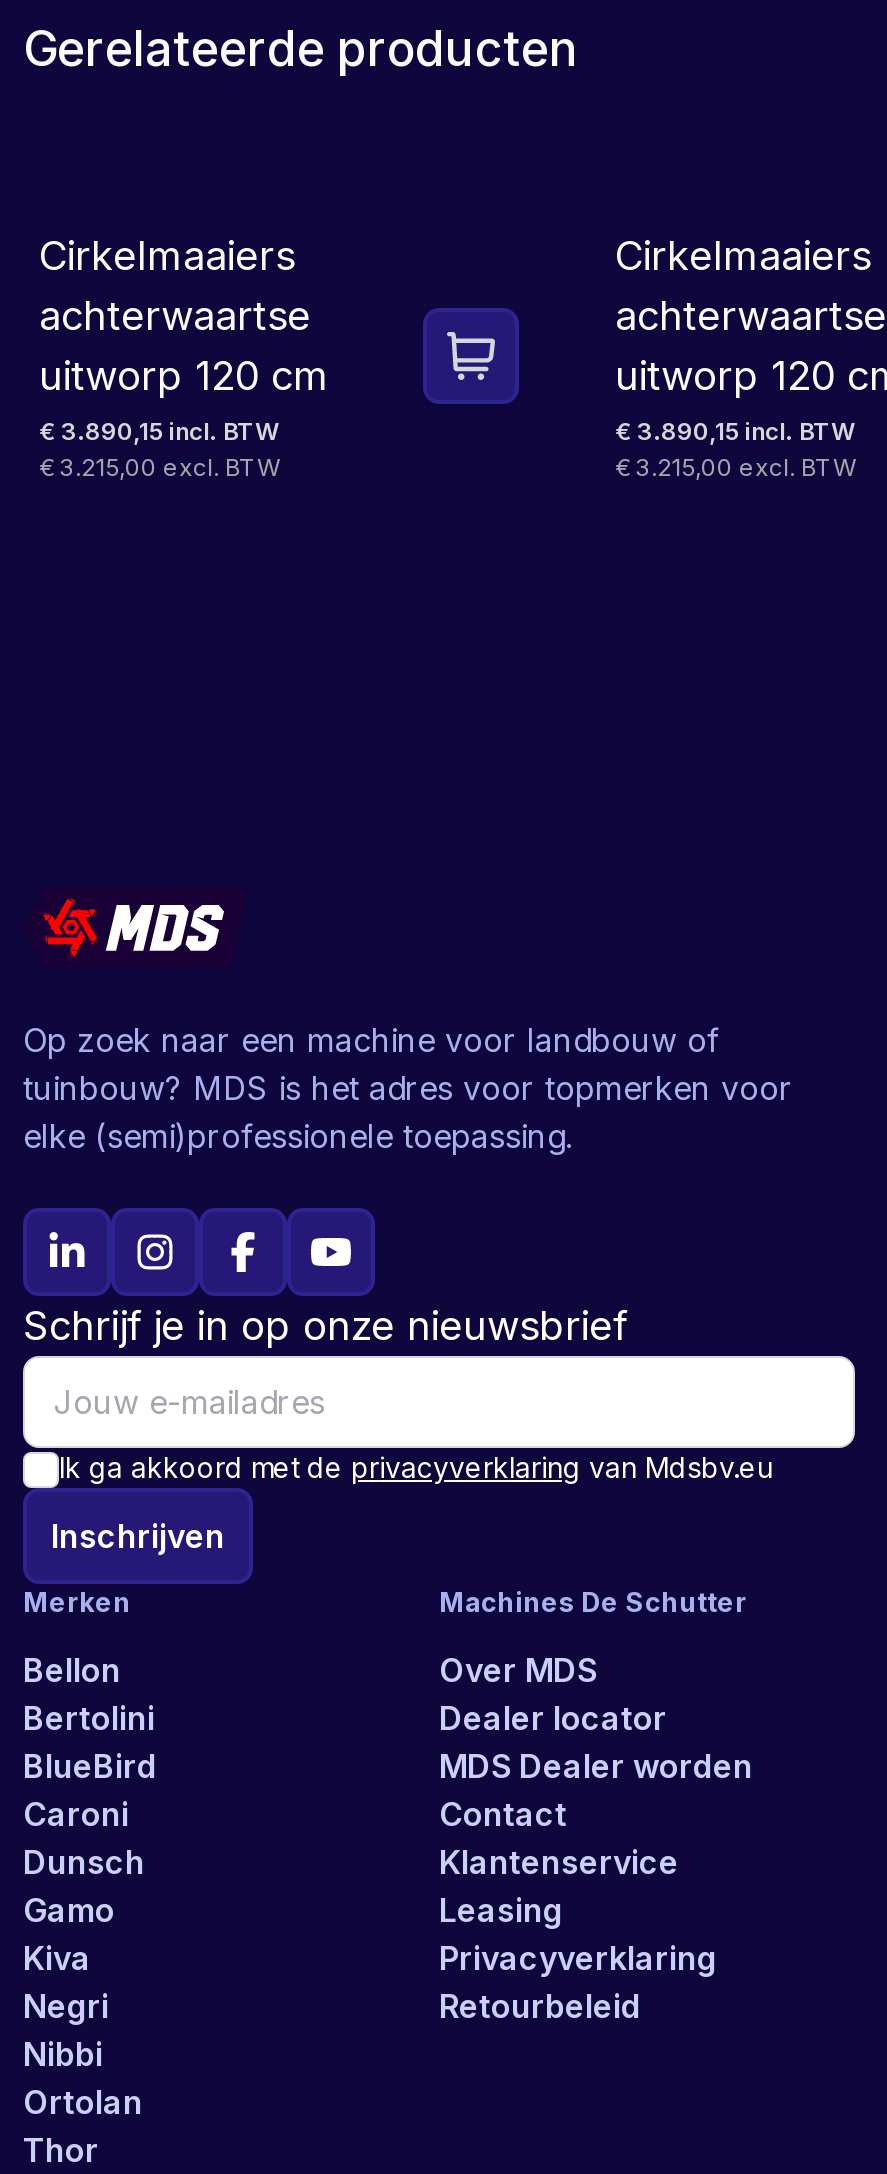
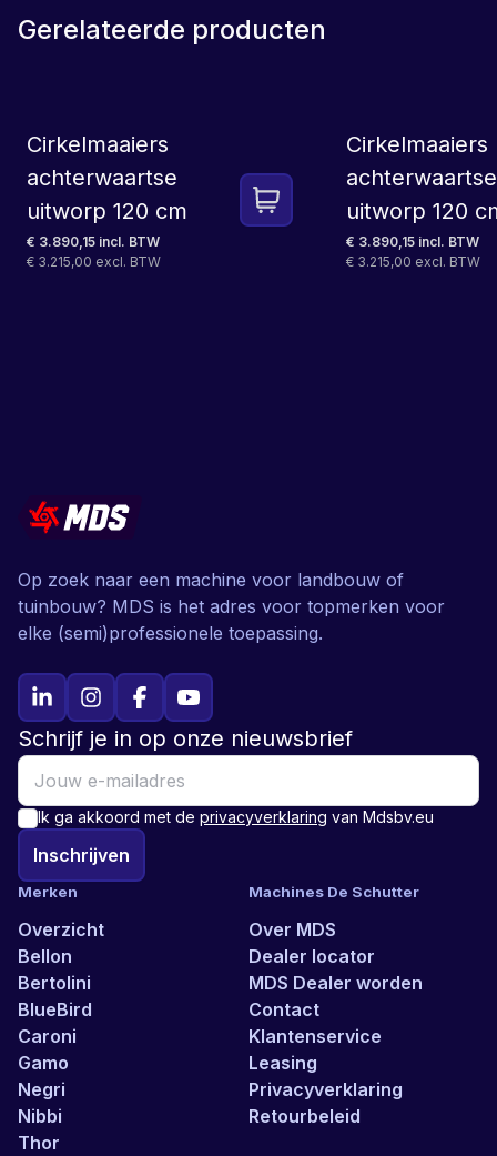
moved [23,1650,157,1834] -> [18,945,92,1047]: Bellon | Bertolini | BlueBird | Caroni
none -> [18,918,104,941] Overzicht
[23,1842,145,1882] Dunsch -> none
[23,1938,91,1978] Kiva -> none
[23,2082,143,2122] Ortolan -> none

